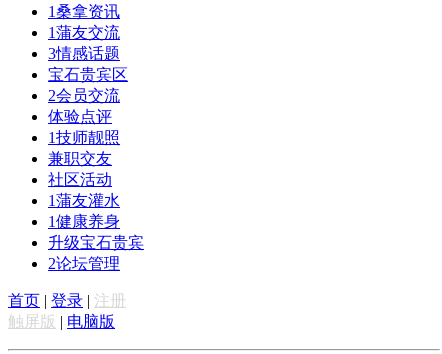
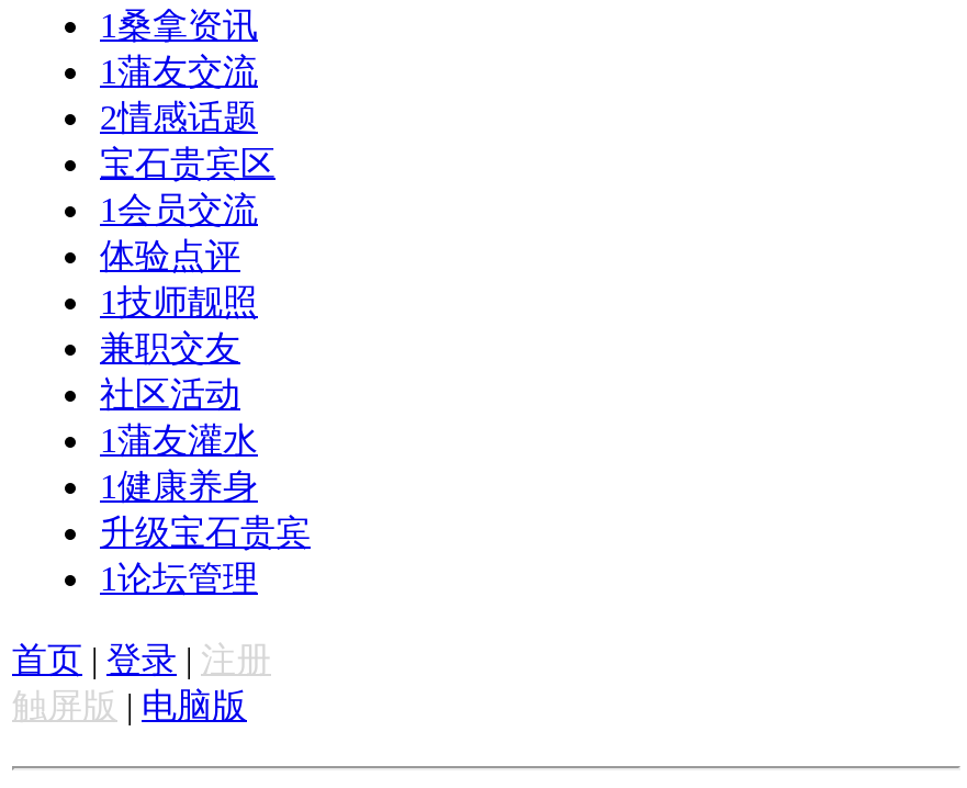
[48,45,120,62] 3情感话题 -> [100,98,258,135] 2情感话题
[48,87,120,104] 2会员交流 -> [100,190,258,227] 1会员交流
[48,255,120,272] 2论坛管理 -> [100,559,258,596] 1论坛管理

